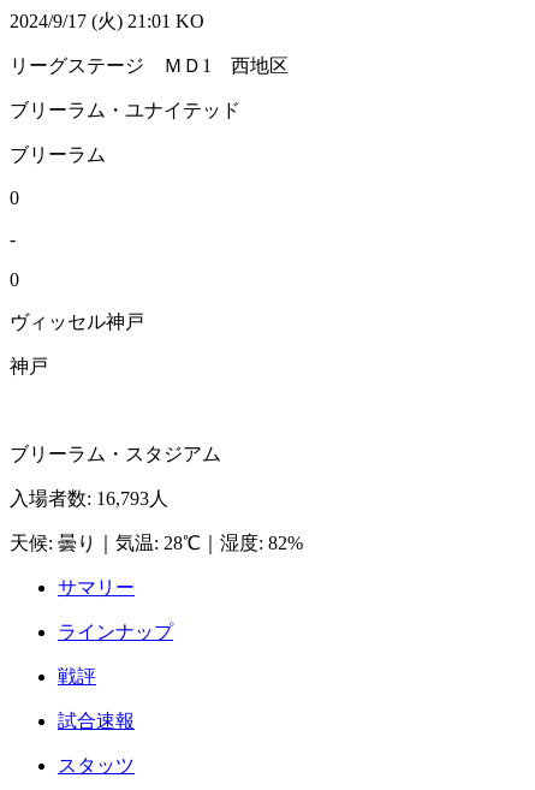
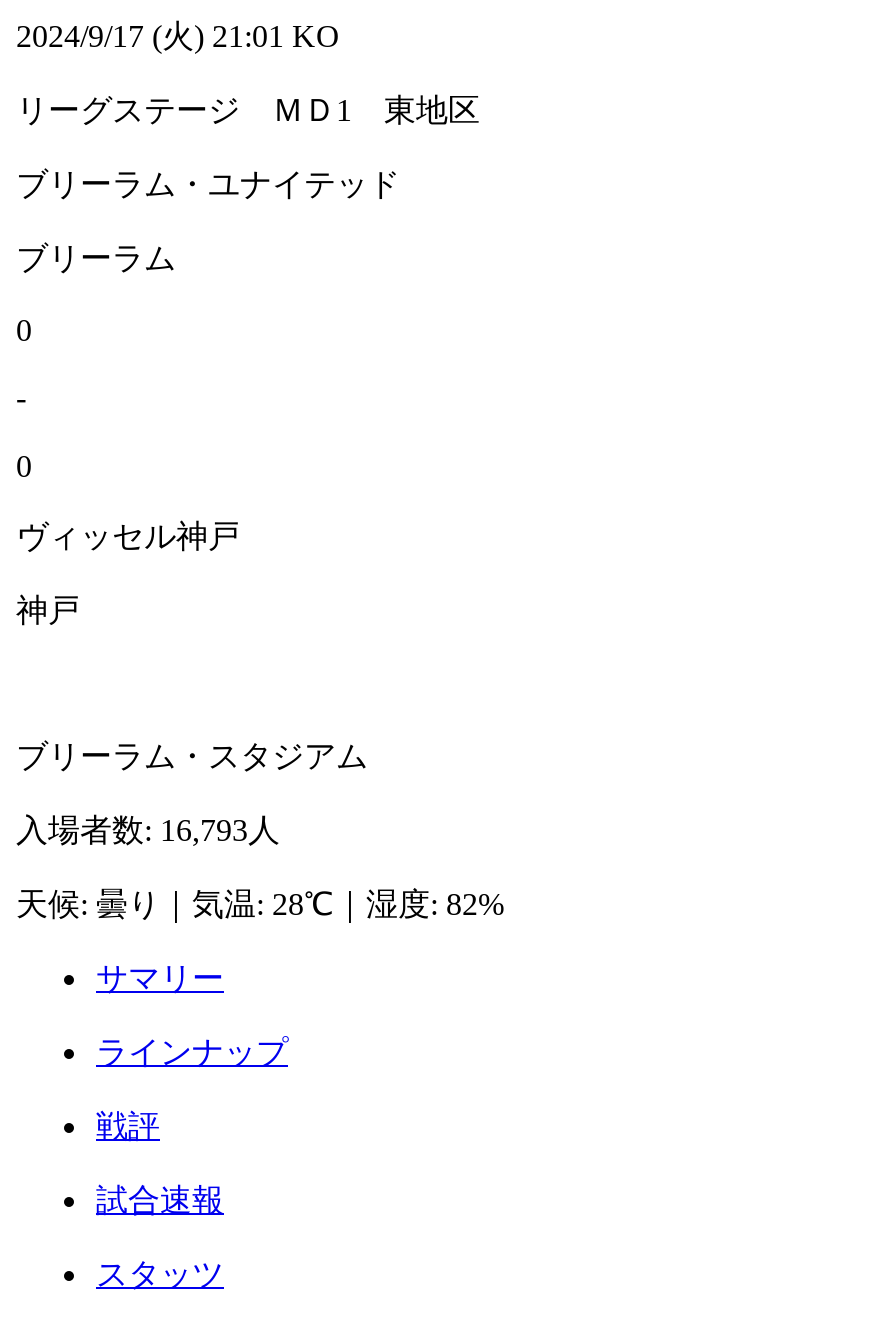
[10,55,289,76] リーグステージ ＭＤ1 西地区 -> [16,93,480,127] リーグステージ ＭＤ1 東地区

